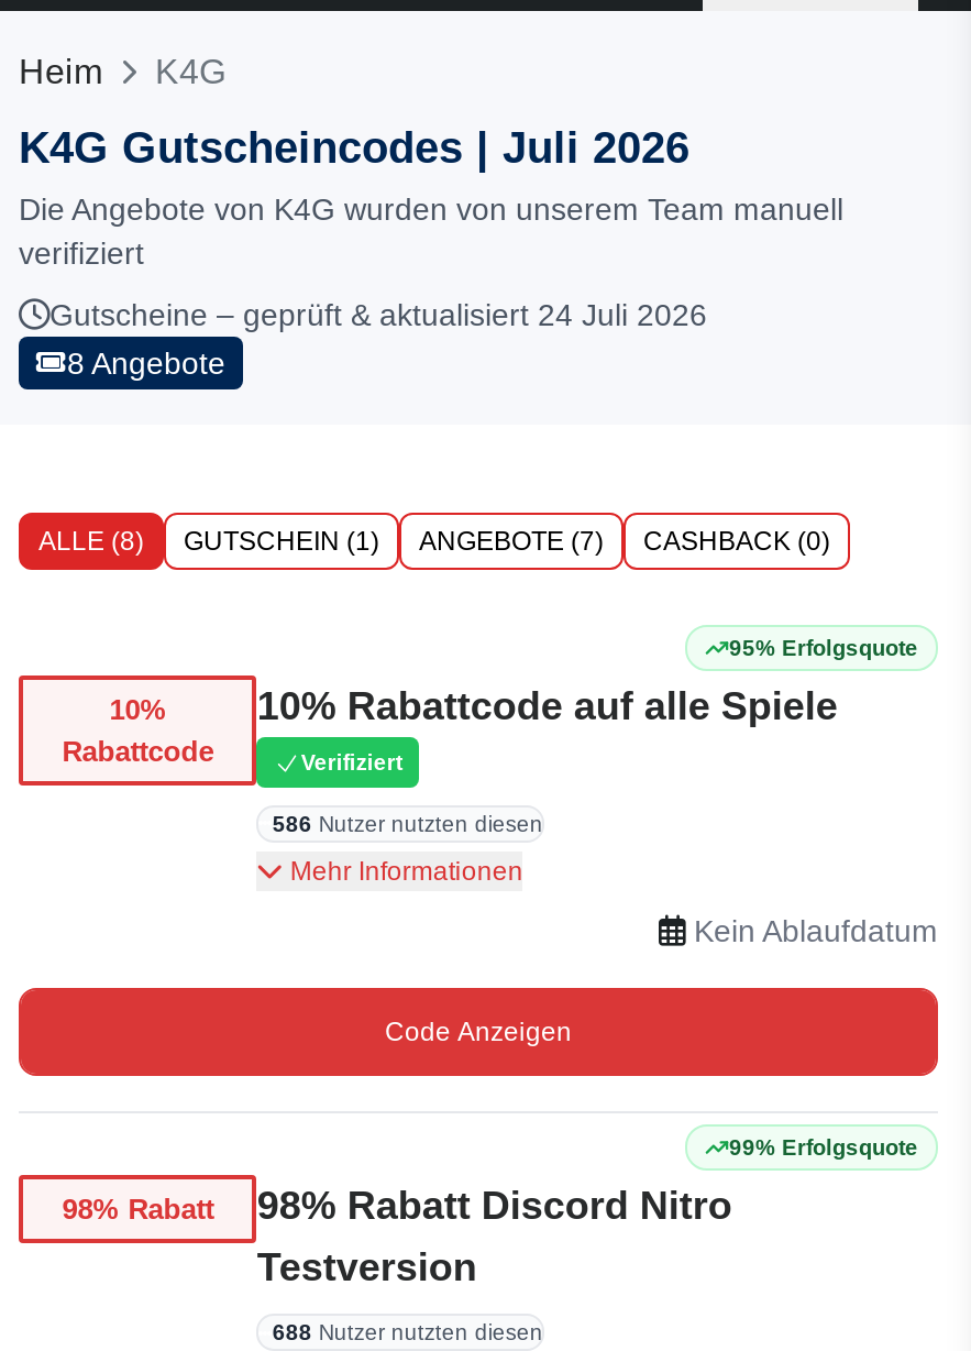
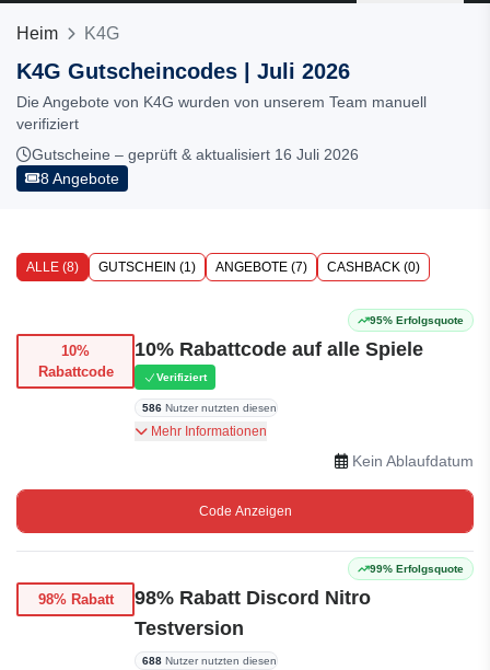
[49,297,707,332] Gutscheine – geprüft & aktualisiert 24 Juli 2026 -> [32,146,359,163] Gutscheine – geprüft & aktualisiert 16 Juli 2026

